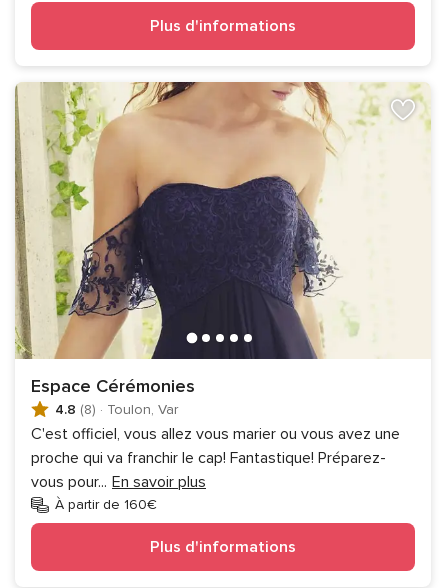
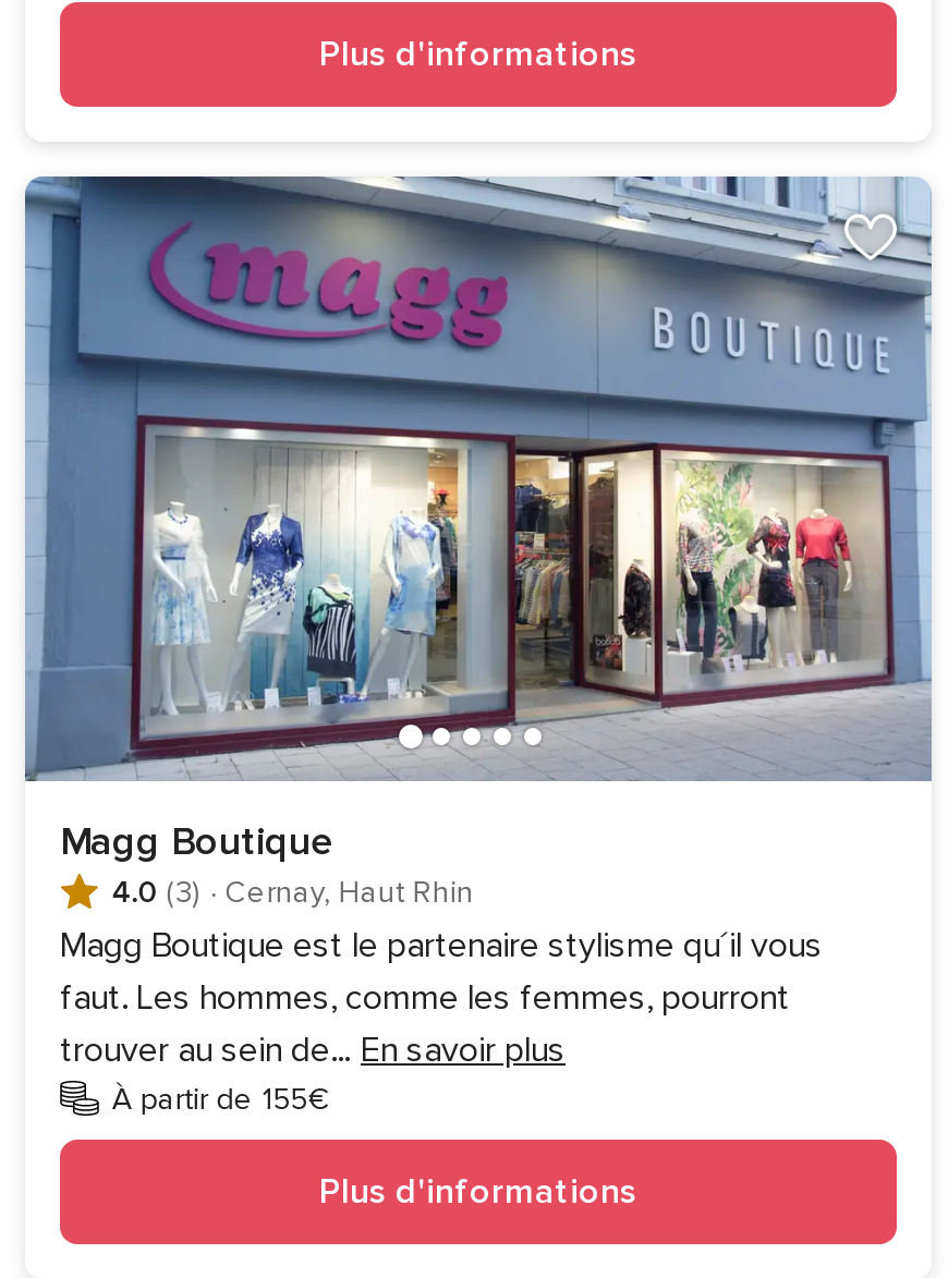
[14,81,431,513] [image] | Espace Cérémonies | 4.8 (8) · Toulon, Var | C'est officiel, vous allez vous marier ou vous avez une | proche qui va franchir le cap! Fantastique! Préparez- | vous pour... En savoir plus | À partir de 160€ -> [23,174,934,1116] [image] | Magg Boutique | 4.0 (3) · Cernay, Haut Rhin | Magg Boutique est le partenaire stylisme qu´il vous | faut. Les hommes, comme les femmes, pourront | trouver au sein de... En savoir plus | À partir de 155€

